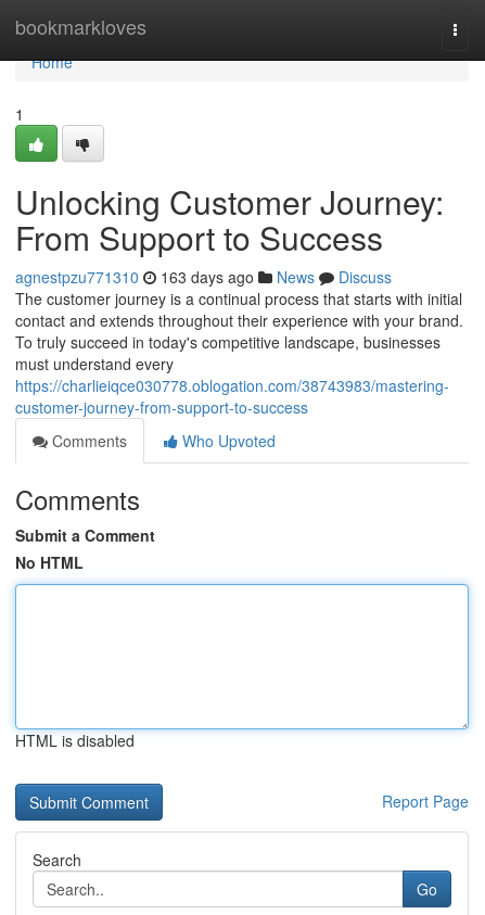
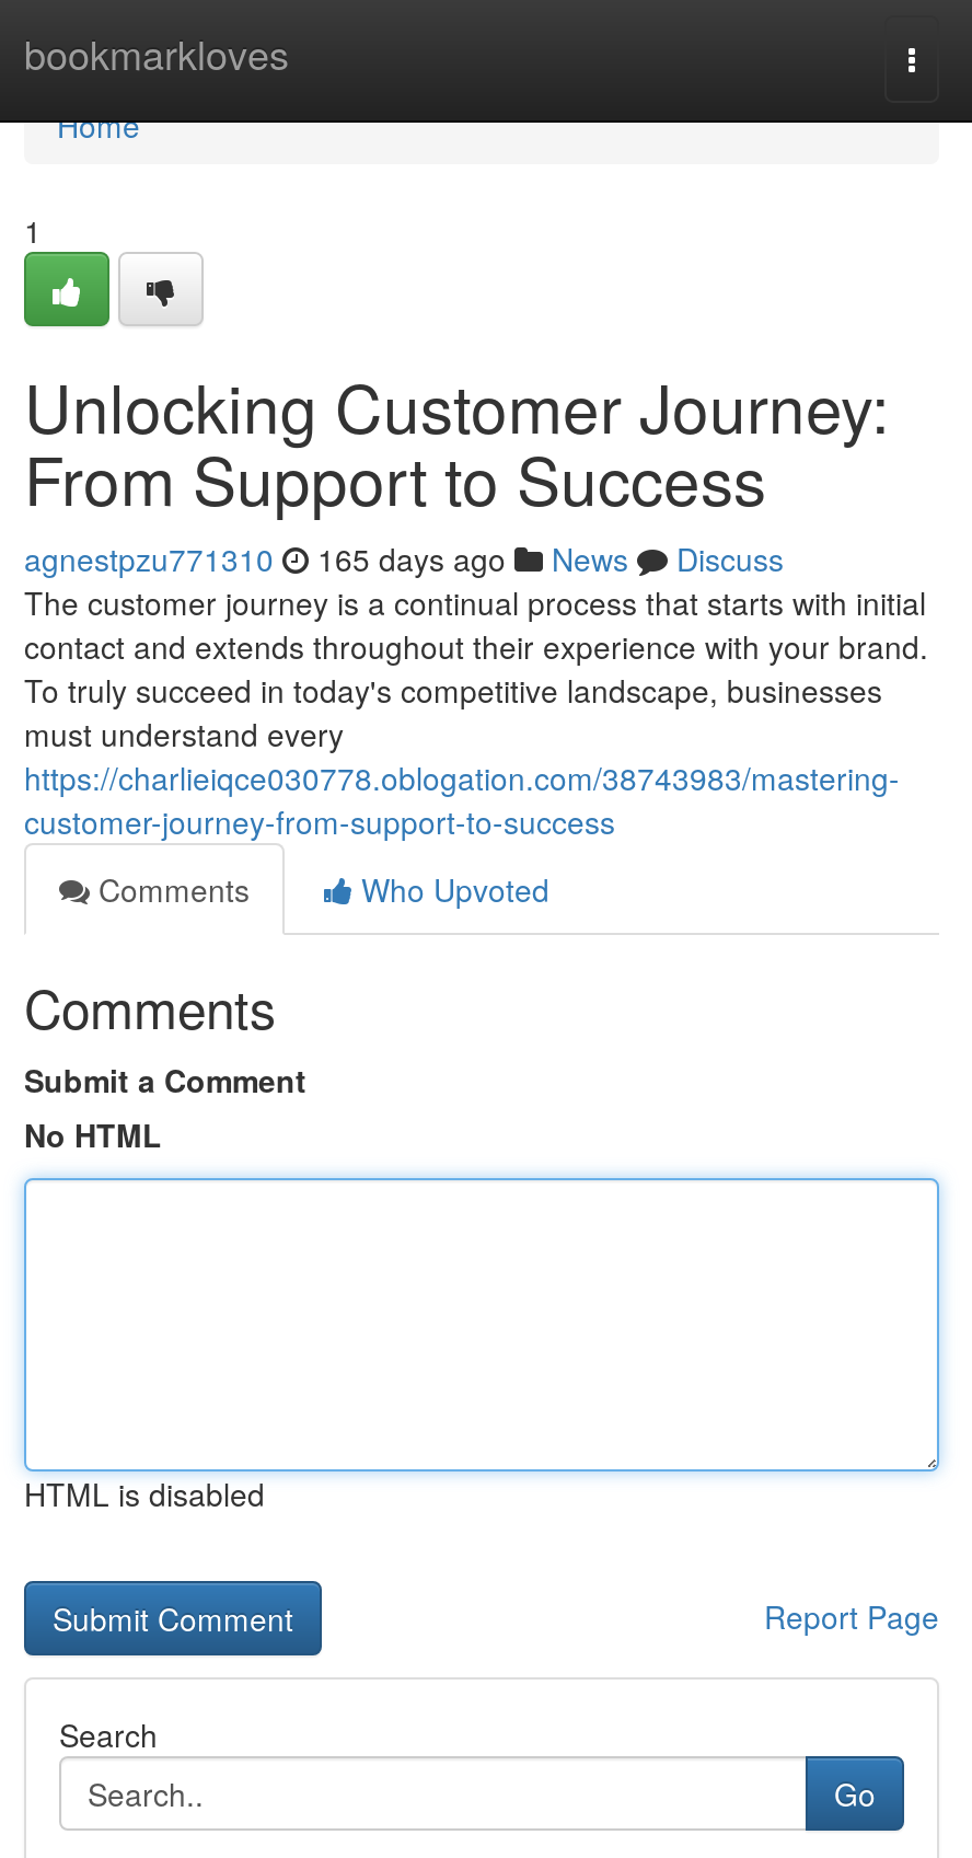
[15,266,392,288] agnestpzu771310 163 days ago News Discuss -> [24,536,784,580] agnestpzu771310 165 days ago News Discuss

